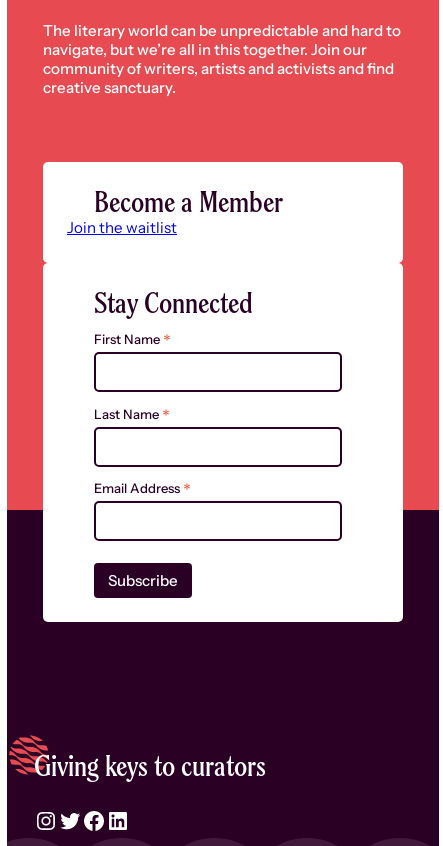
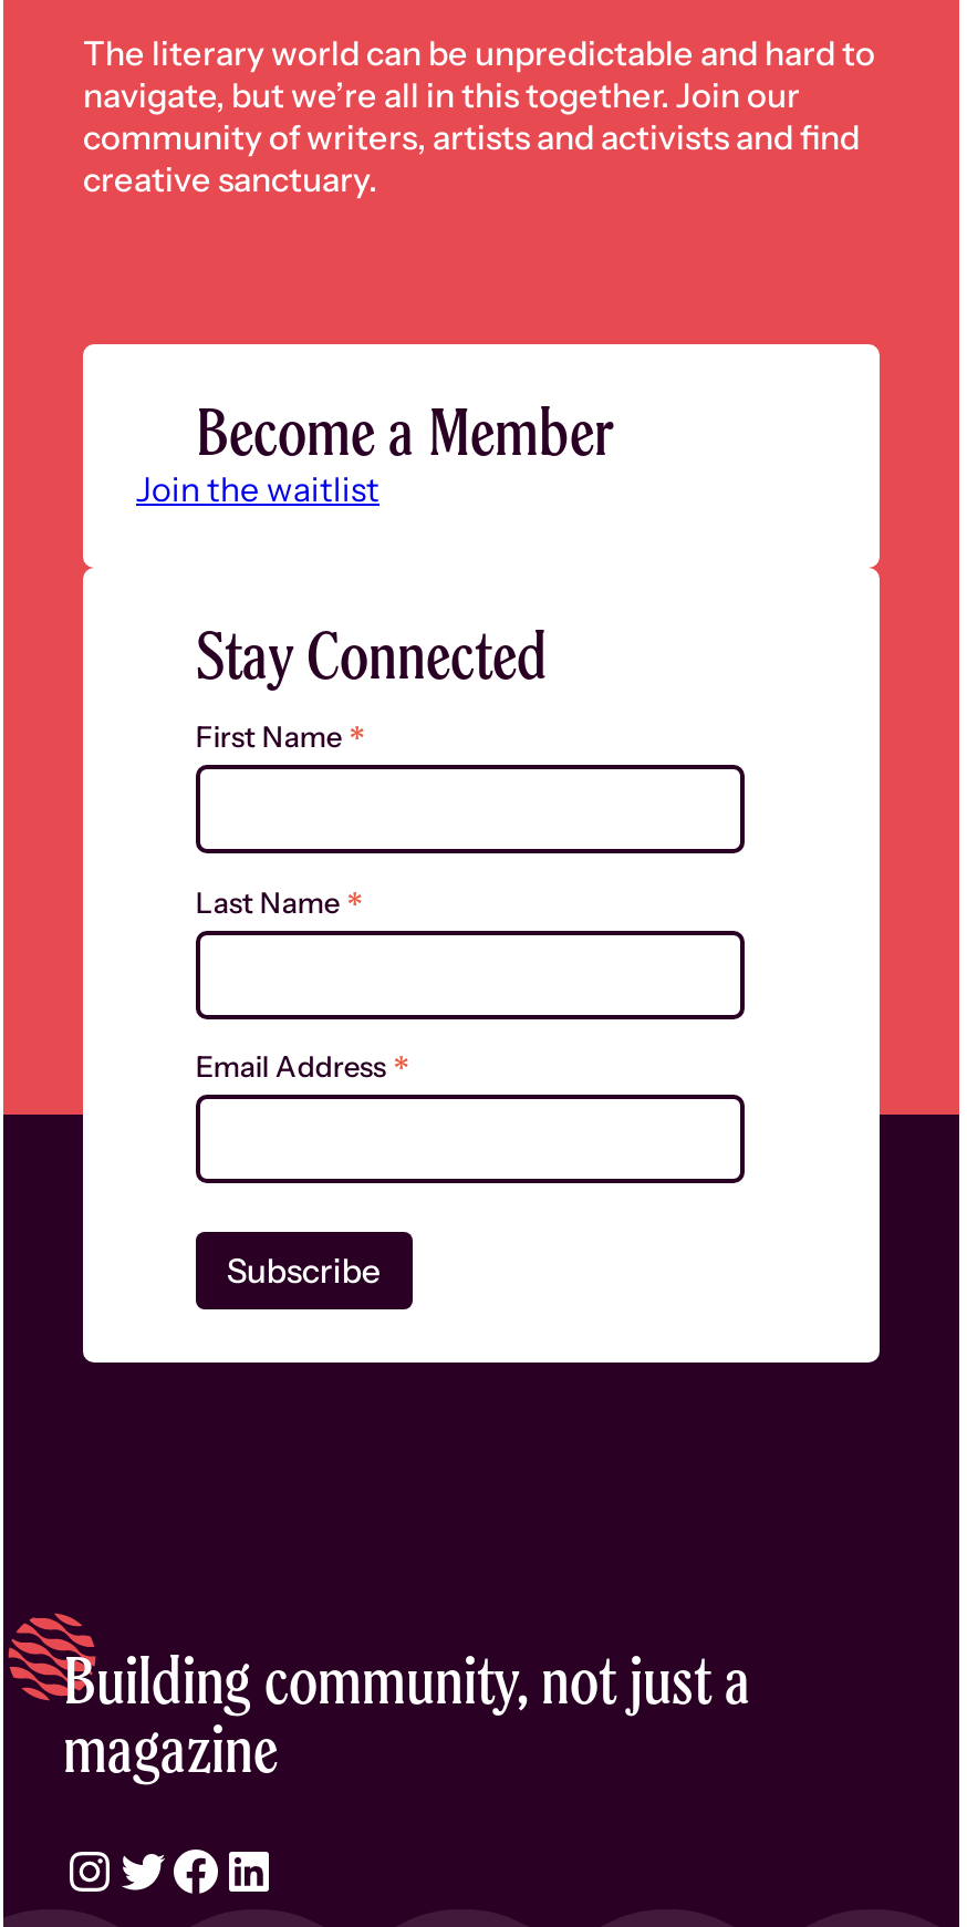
[34,745,266,784] Giving keys to curators -> [63,1636,751,1791] Building community, not just a | magazine

